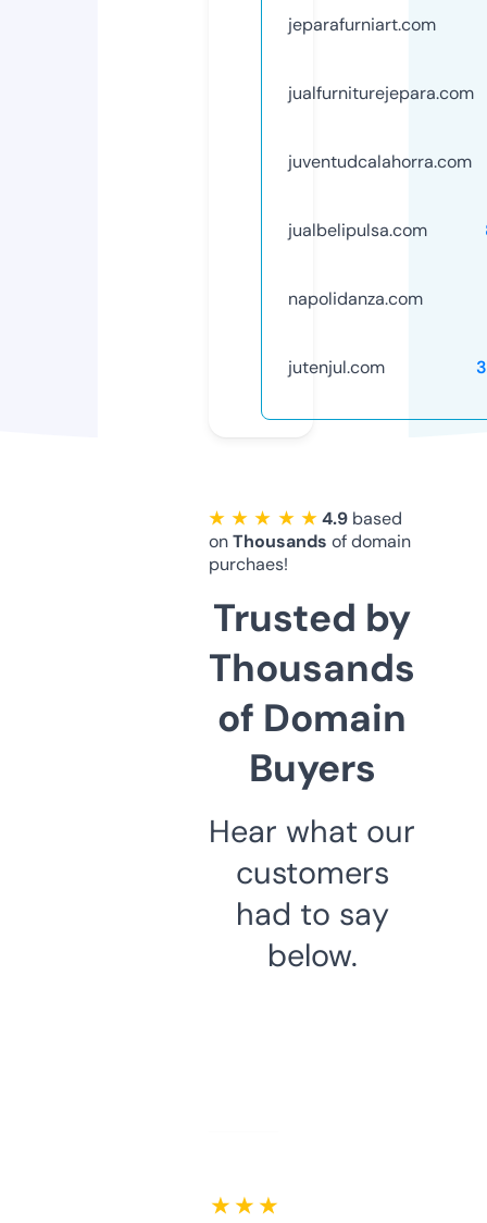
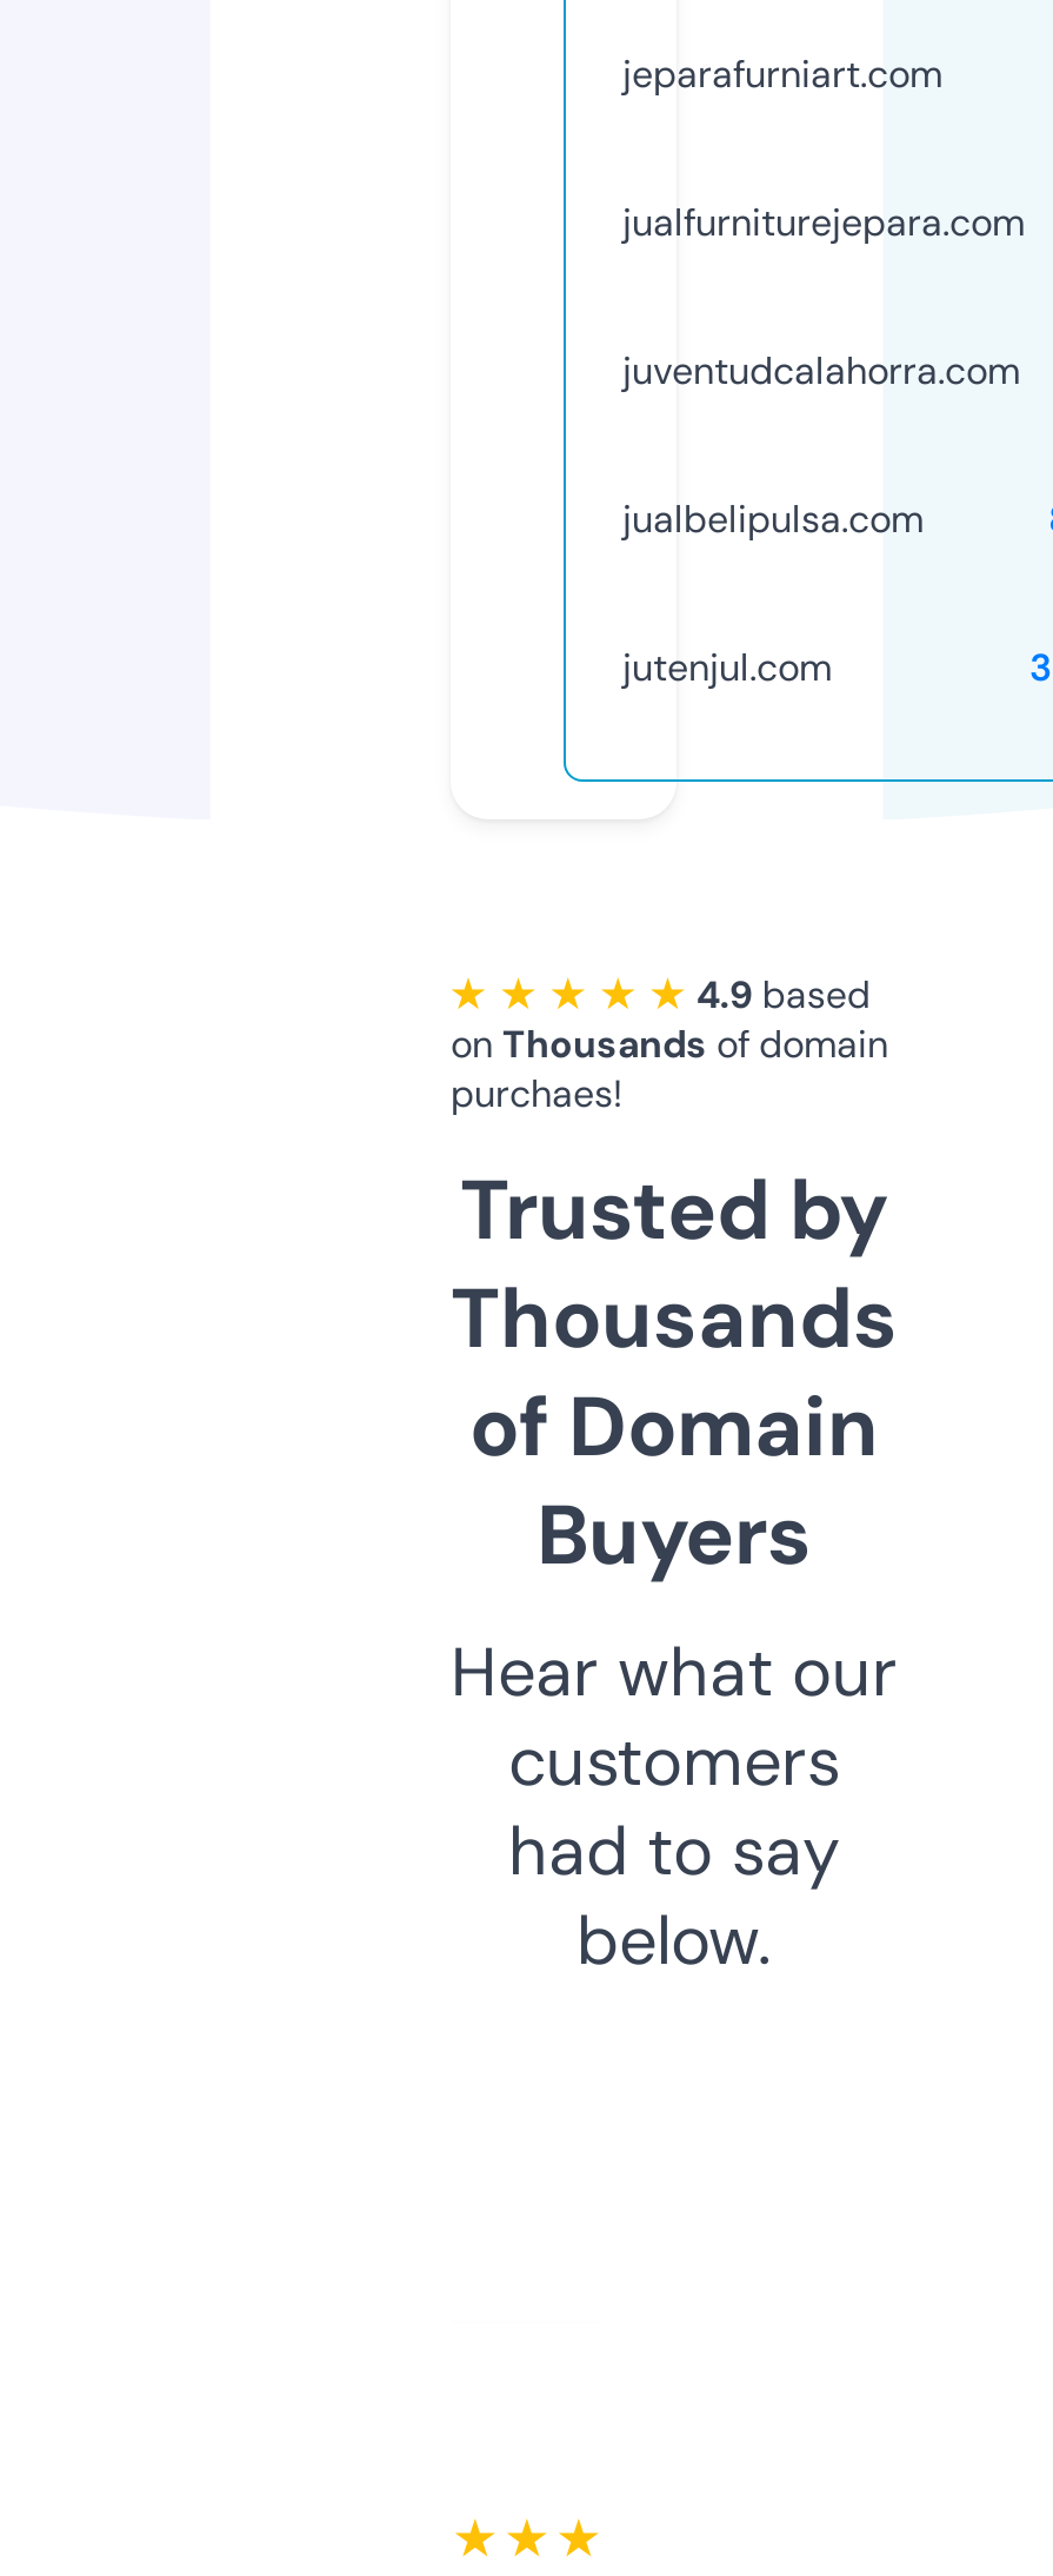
[288,287,423,310] napolidanza.com -> none
moved [209,356,415,976] -> [451,642,898,1985]: jutenjul.com | on Thousands of domain | purchaes! | ... | had to say | below.

